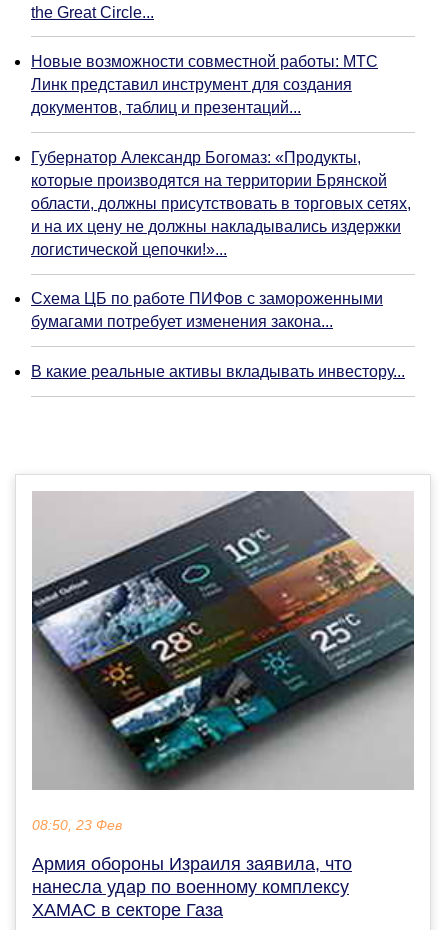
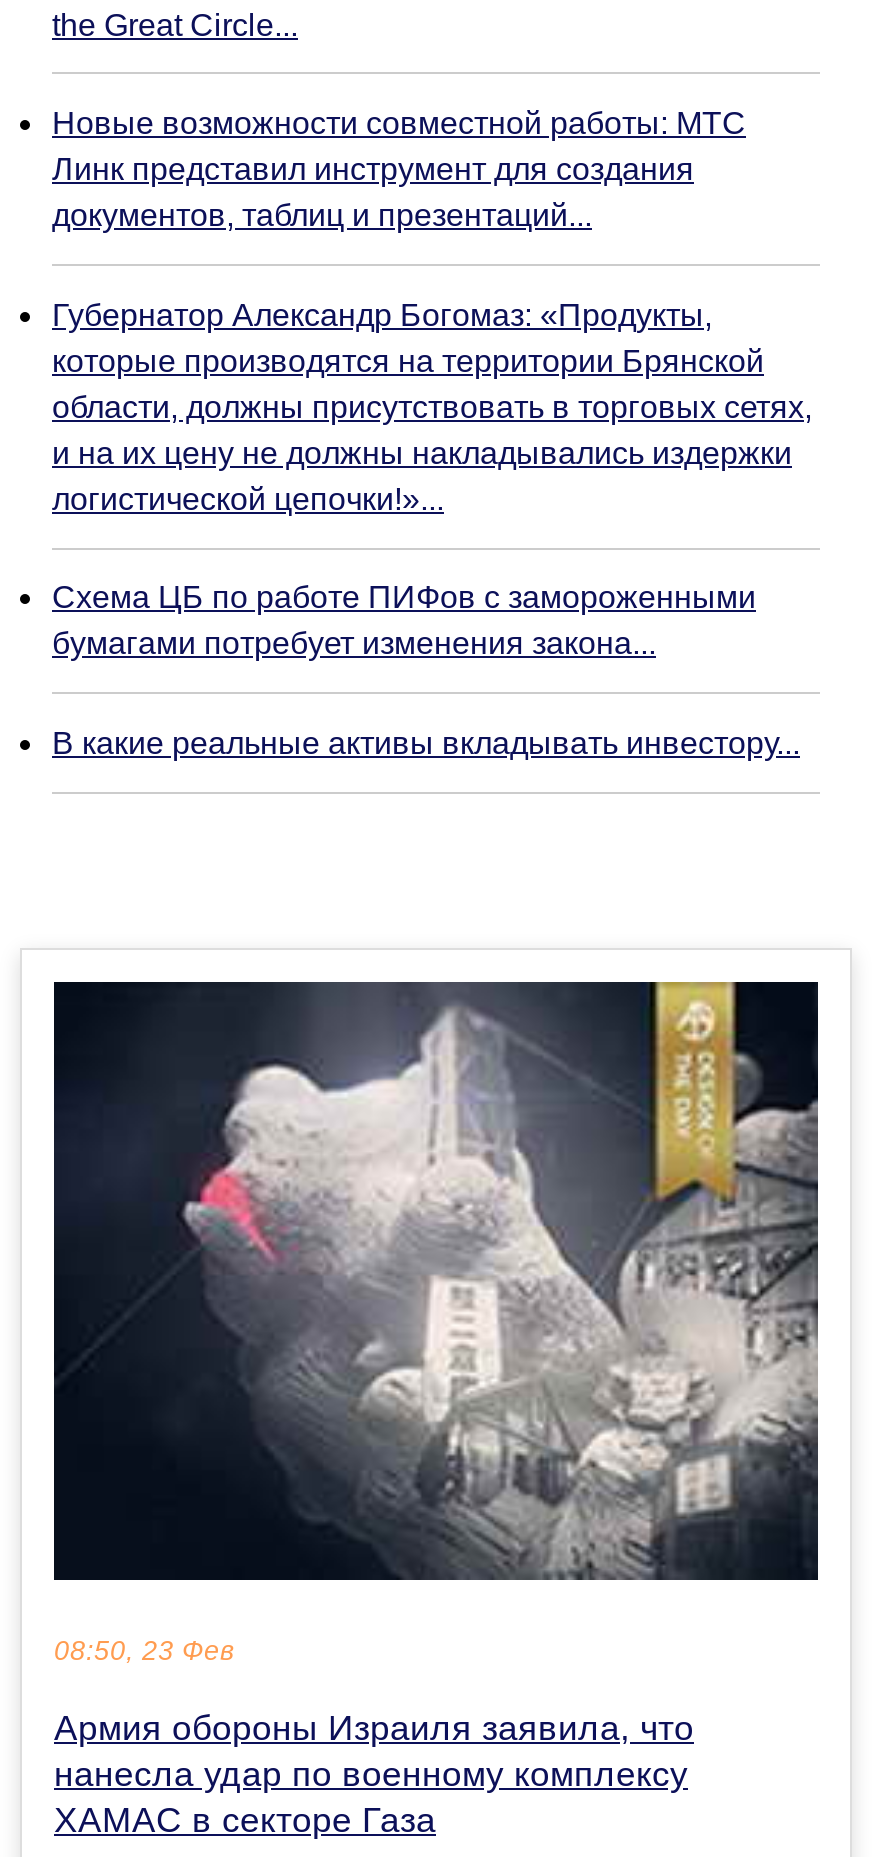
[31,491,414,791] [image] -> [52,980,820,1582] [image]

